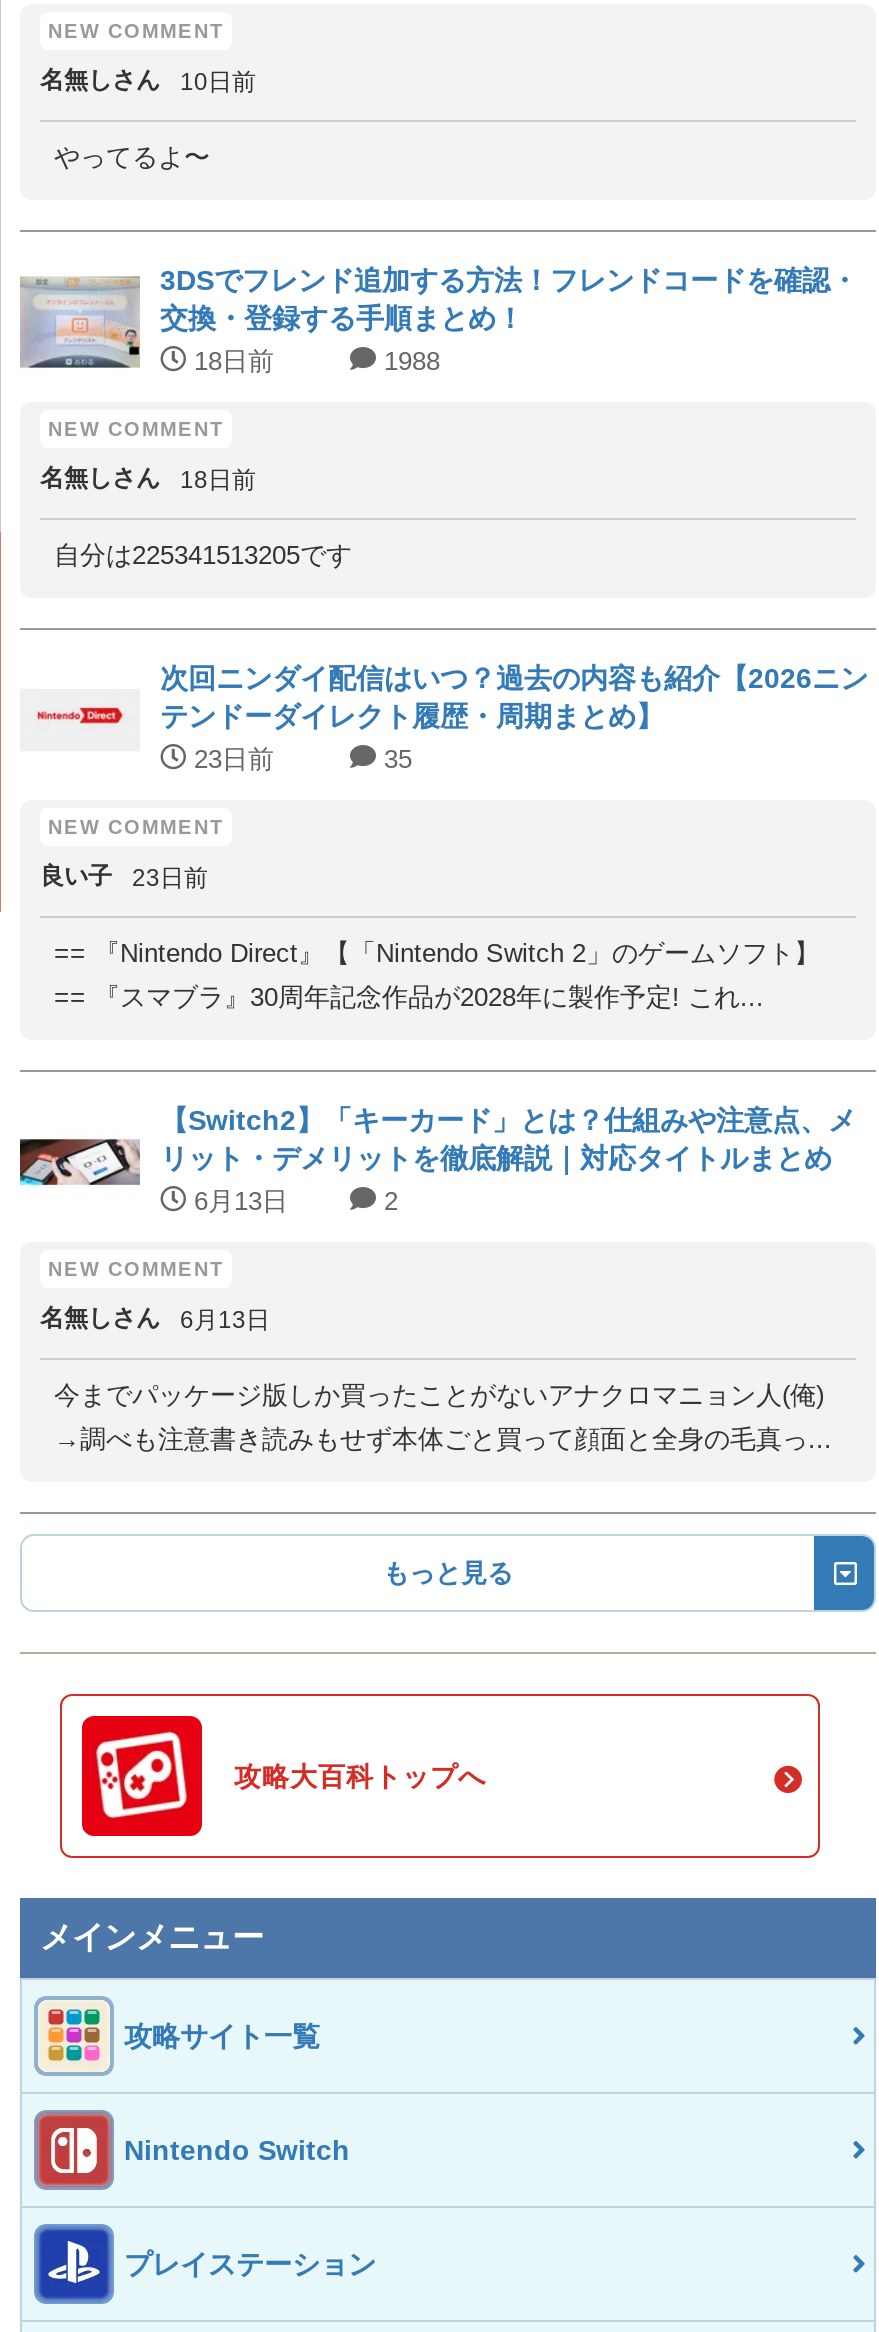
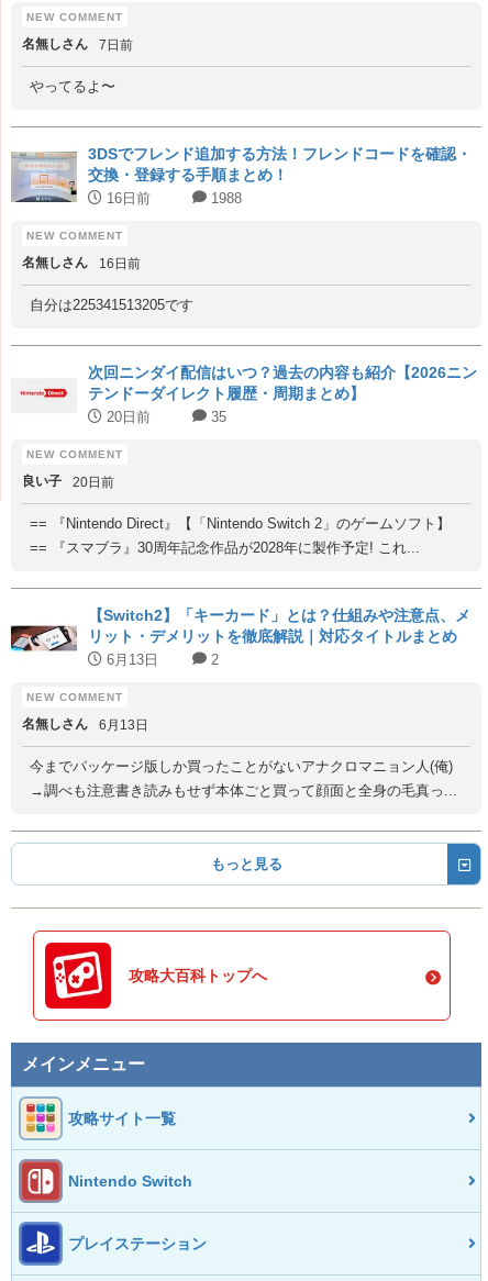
[40,66,256,96] 名無しさん 10日前 -> [22,36,133,53] 名無しさん 7日前
[186,346,274,376] 18日前 -> [102,190,151,207] 16日前
[40,464,256,494] 名無しさん 18日前 -> [22,255,141,271] 名無しさん 16日前
[186,744,274,774] 23日前 -> [102,409,151,425] 20日前
[40,862,208,892] 良い子 23日前 -> [22,474,114,490] 良い子 20日前

